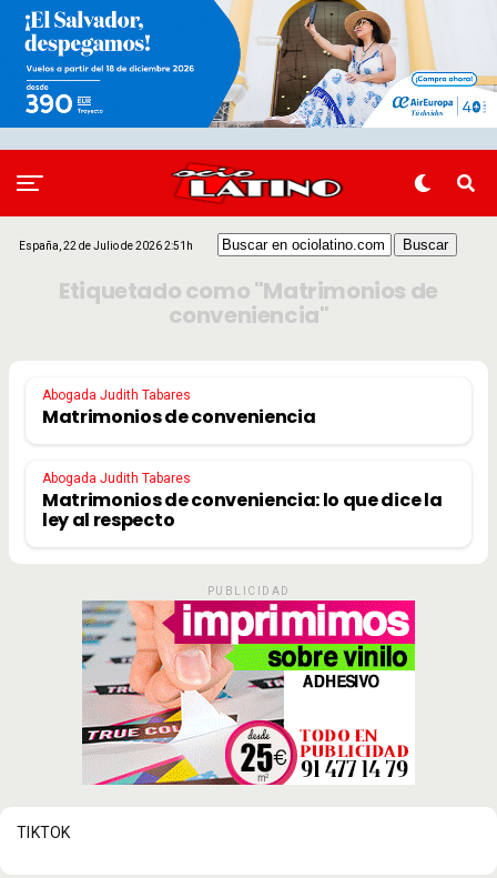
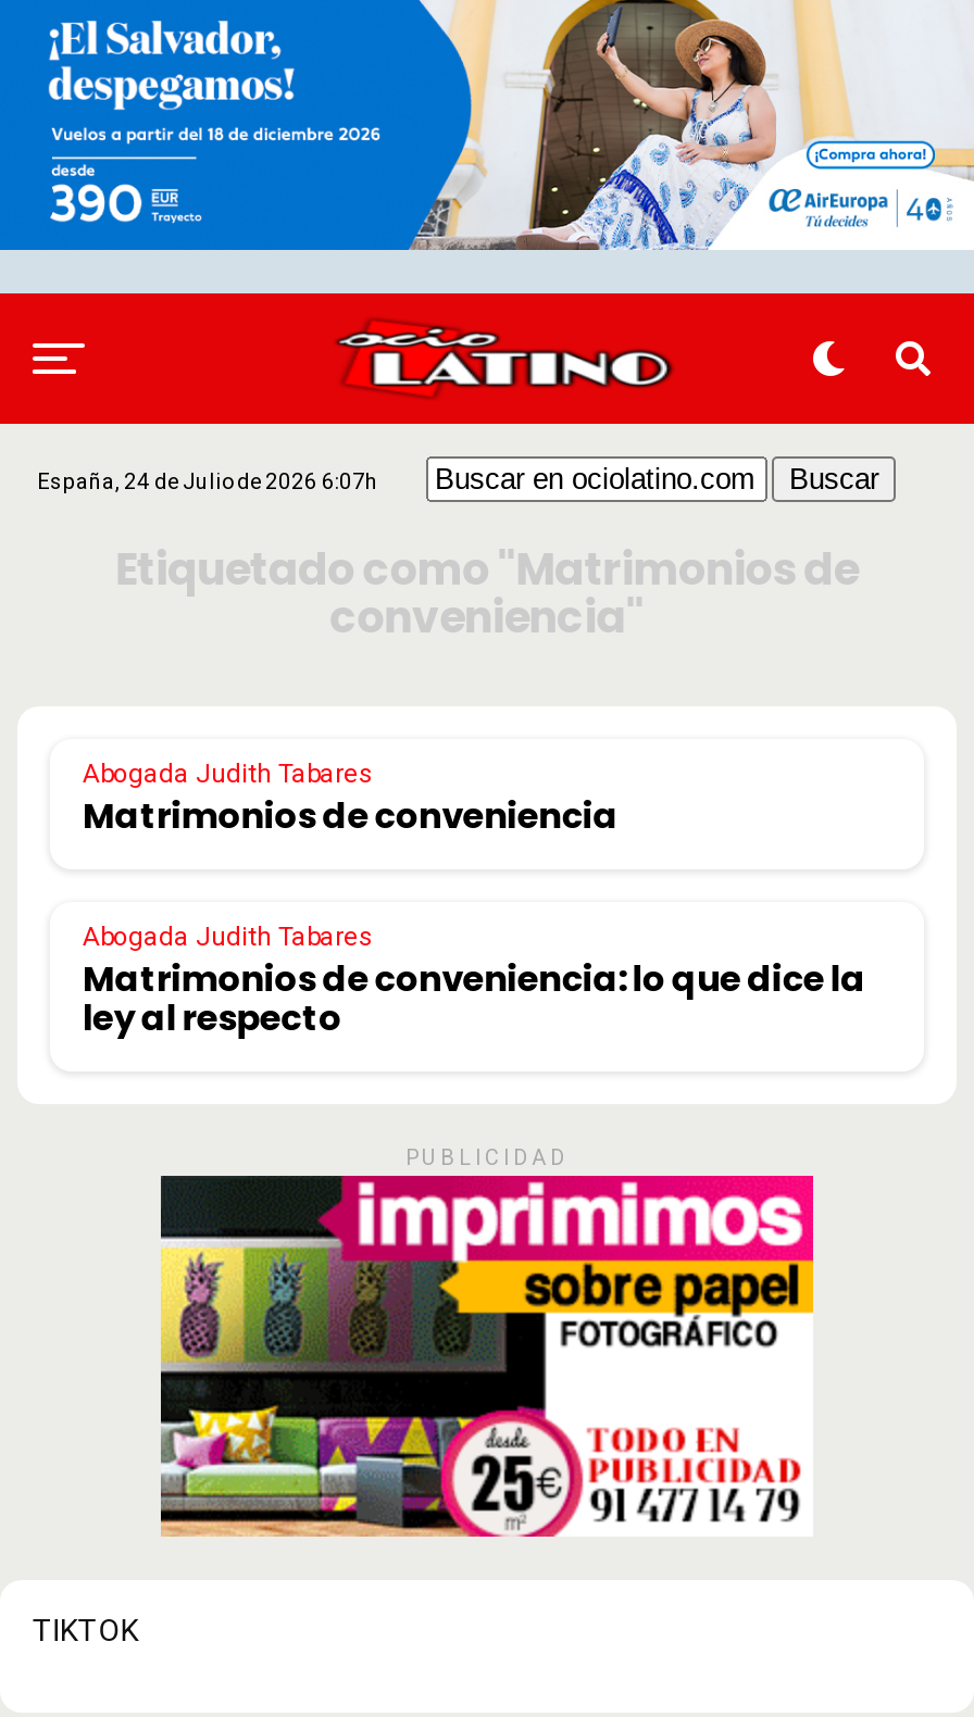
[19,240,195,253] España, 22 de Julio de 2026 2:51h -> [37,471,383,494] España, 24 de Julio de 2026 6:07h
[81,601,416,786] [image] -> [159,1174,815,1537] [image]

